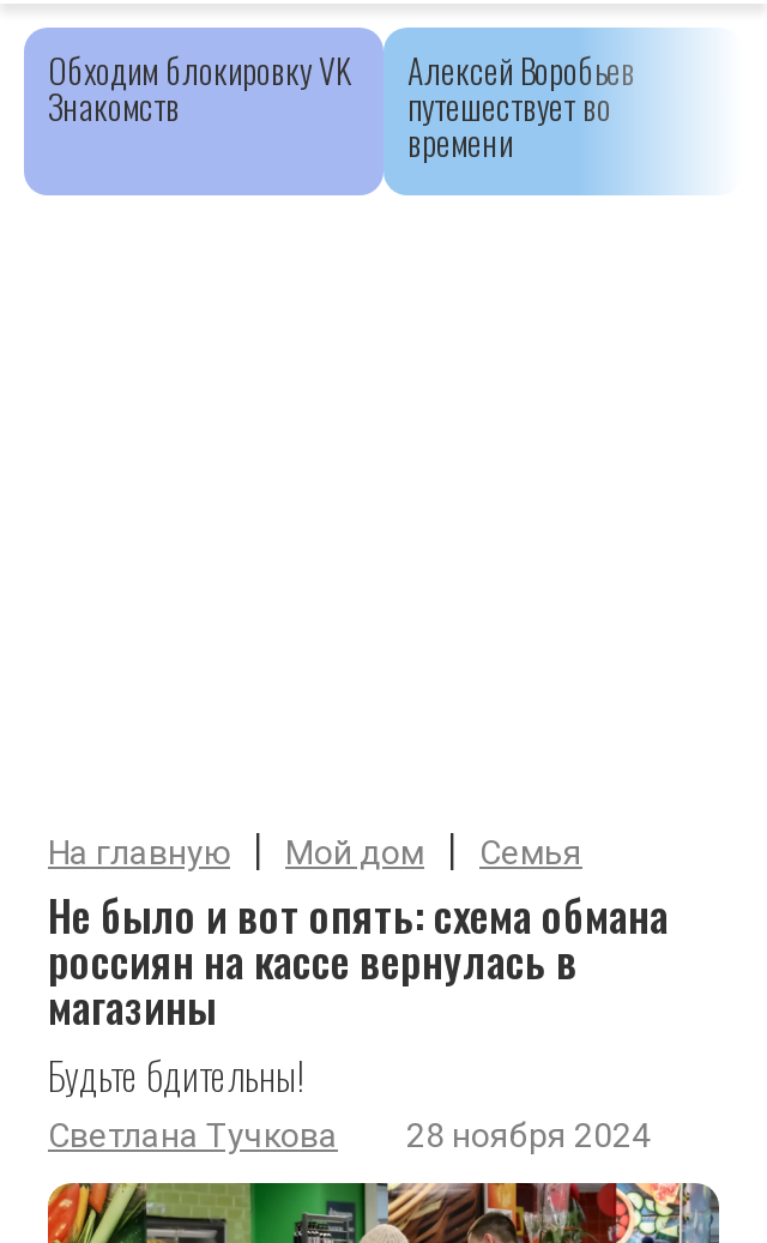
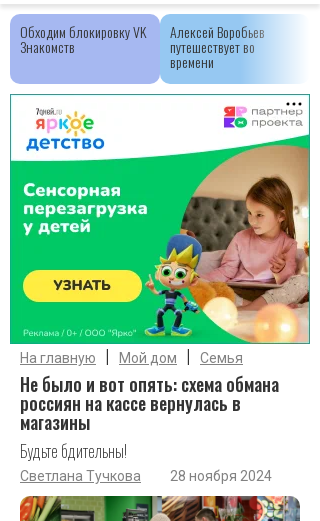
none -> [9,93,311,345] [image]

